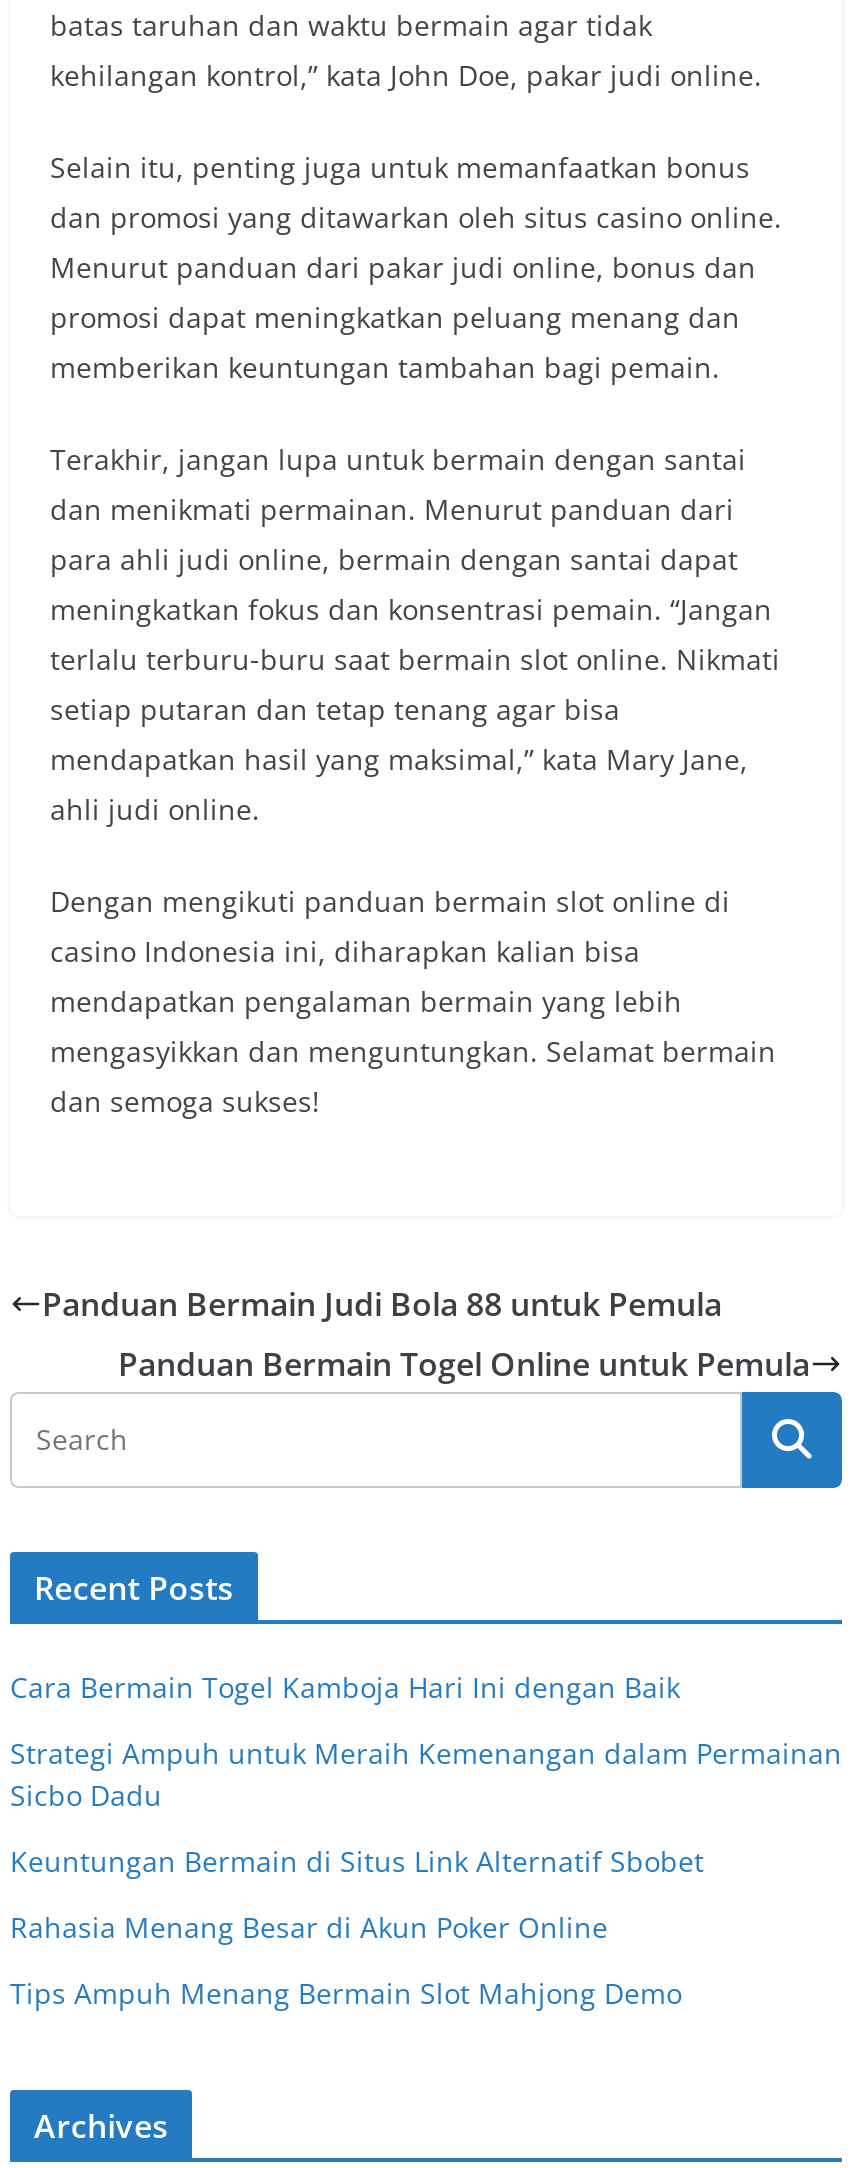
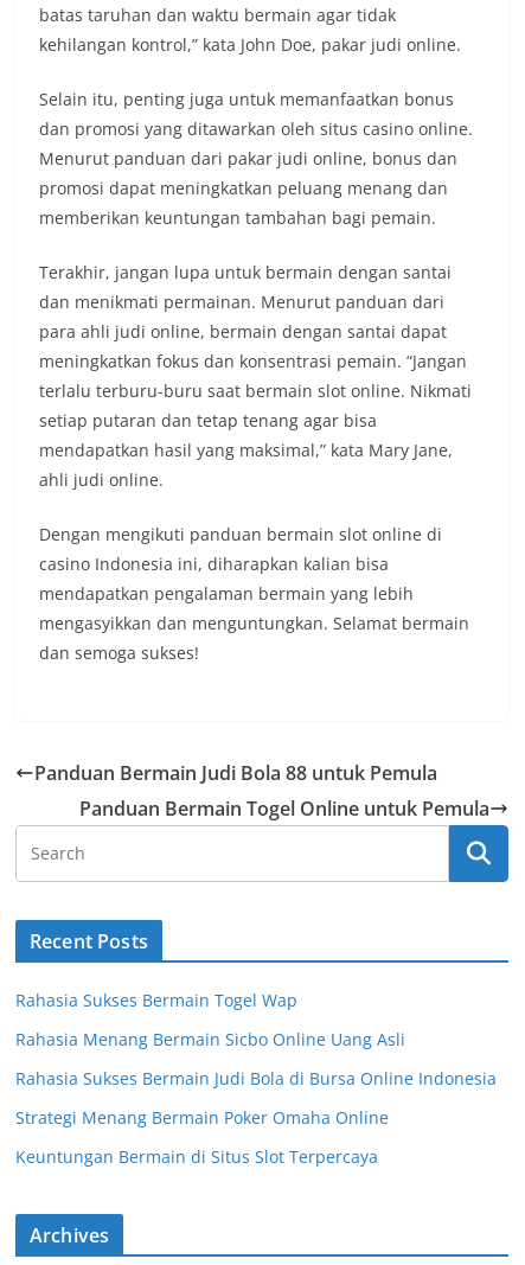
[10,1668,680,1706] Cara Bermain Togel Kamboja Hari Ini dengan Baik -> [15,989,297,1011] Rahasia Sukses Bermain Togel Wap
[10,1734,842,1814] Strategi Ampuh untuk Meraih Kemenangan dalam Permainan | Sicbo Dadu -> [15,1028,405,1050] Rahasia Menang Bermain Sicbo Online Uang Asli
[10,1842,704,1880] Keuntungan Bermain di Situs Link Alternatif Sbobet -> [15,1067,497,1090] Rahasia Sukses Bermain Judi Bola di Bursa Online Indonesia
[10,1908,608,1946] Rahasia Menang Besar di Akun Poker Online -> [15,1106,389,1129] Strategi Menang Bermain Poker Omaha Online
[10,1974,682,2012] Tips Ampuh Menang Bermain Slot Mahjong Demo -> [15,1145,378,1168] Keuntungan Bermain di Situs Slot Terpercaya

